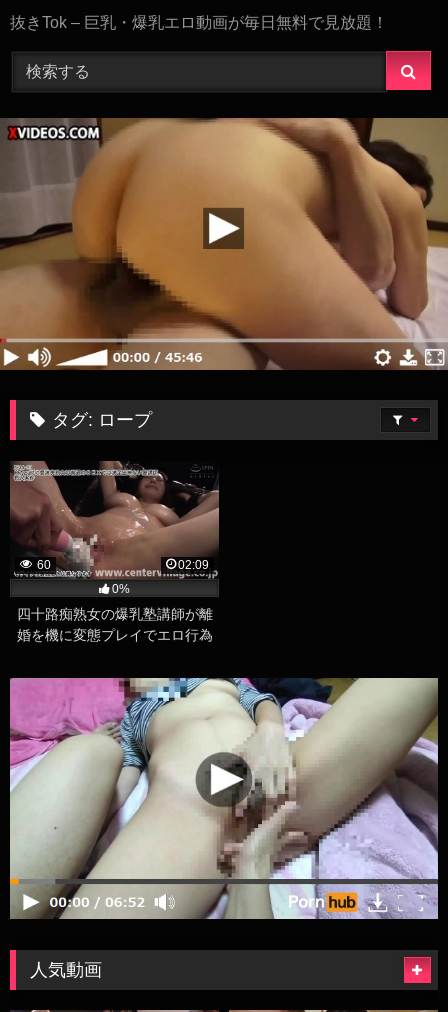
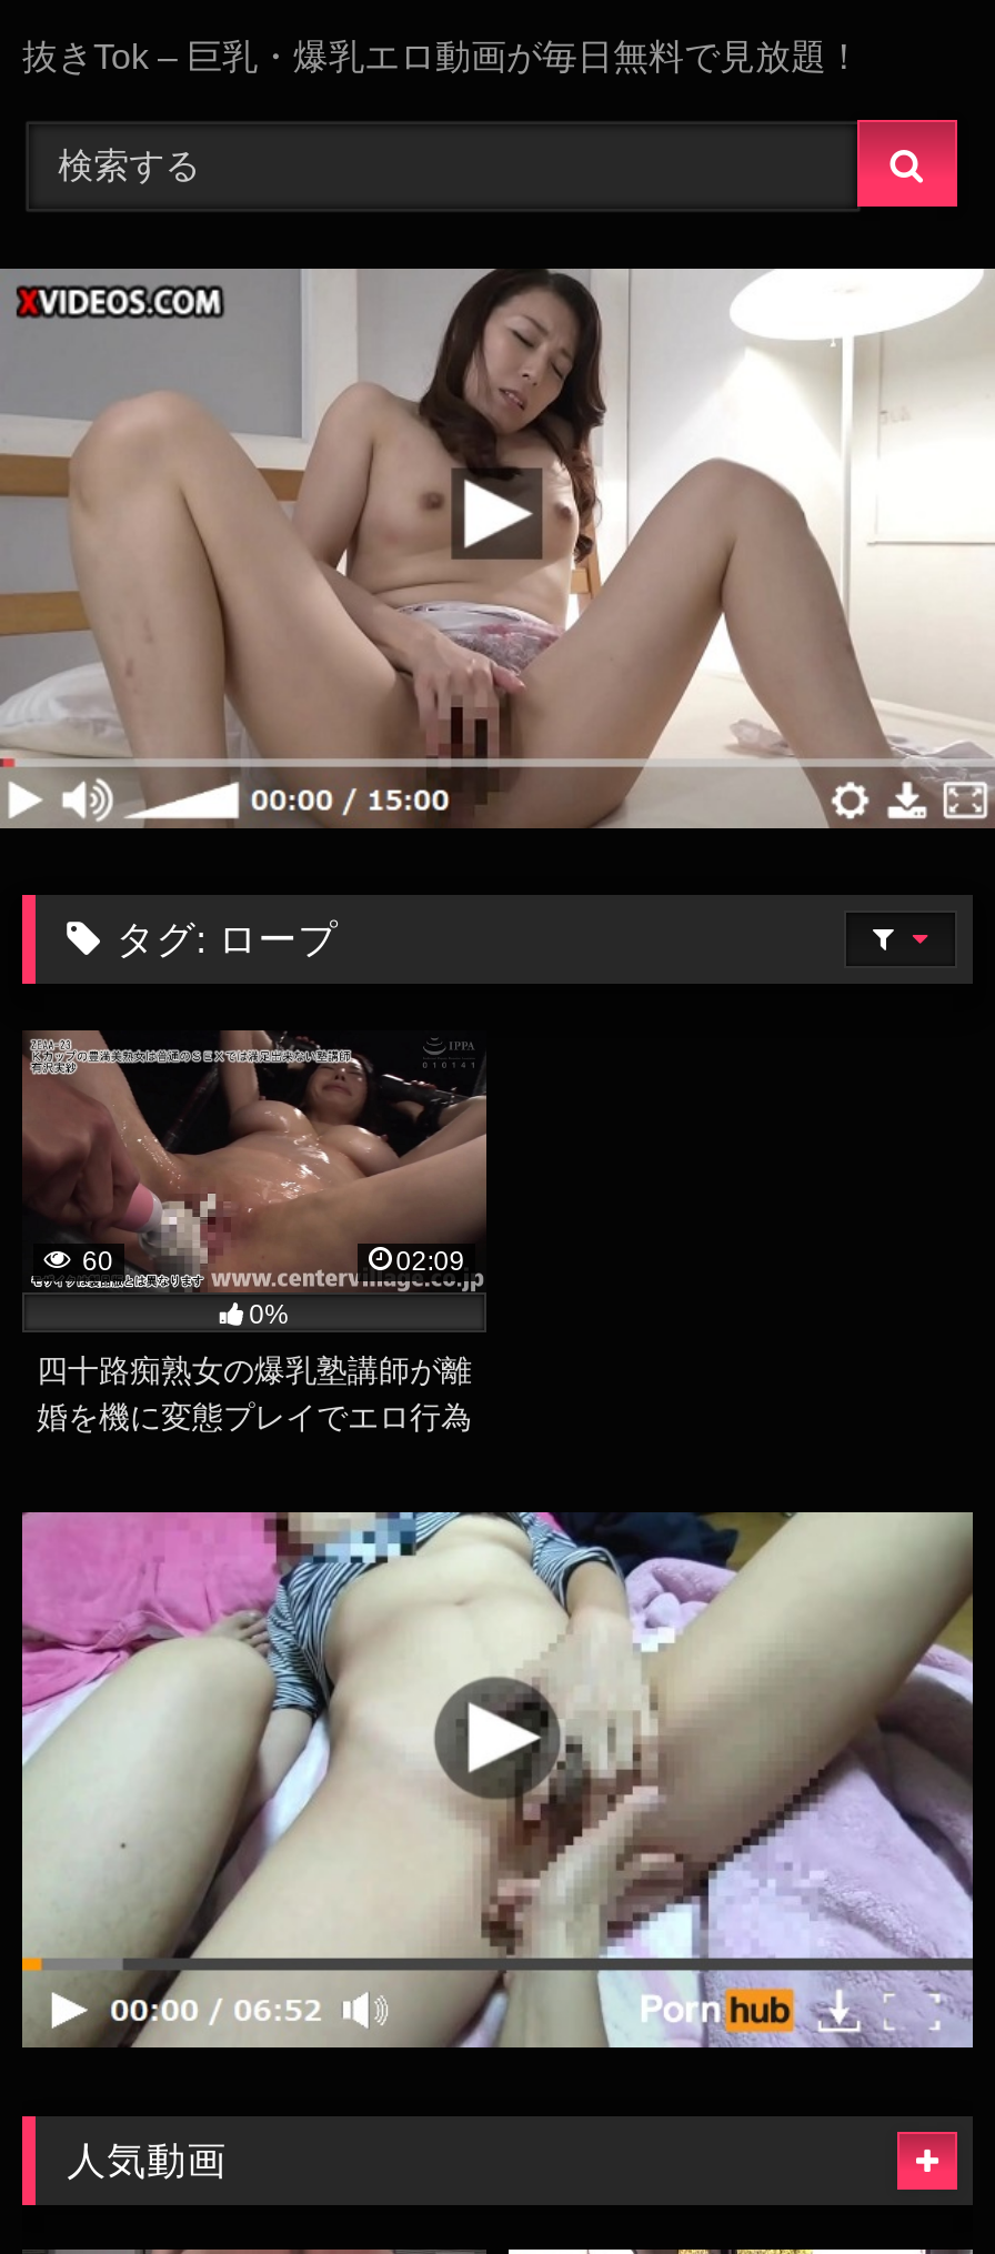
[3,117,445,370] [image] -> [7,266,988,831] [image]

